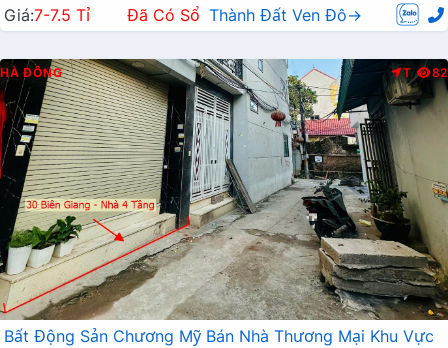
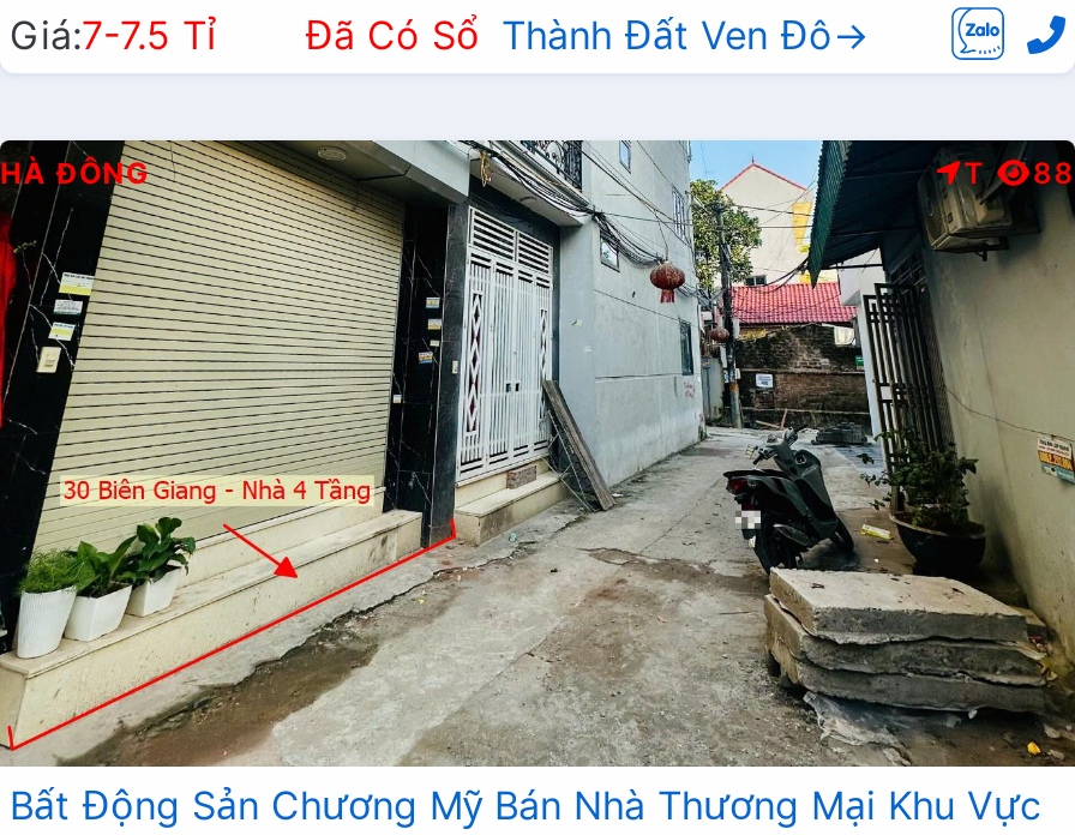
[403,65,448,80] T 82 -> [964,155,1075,191] T 88

